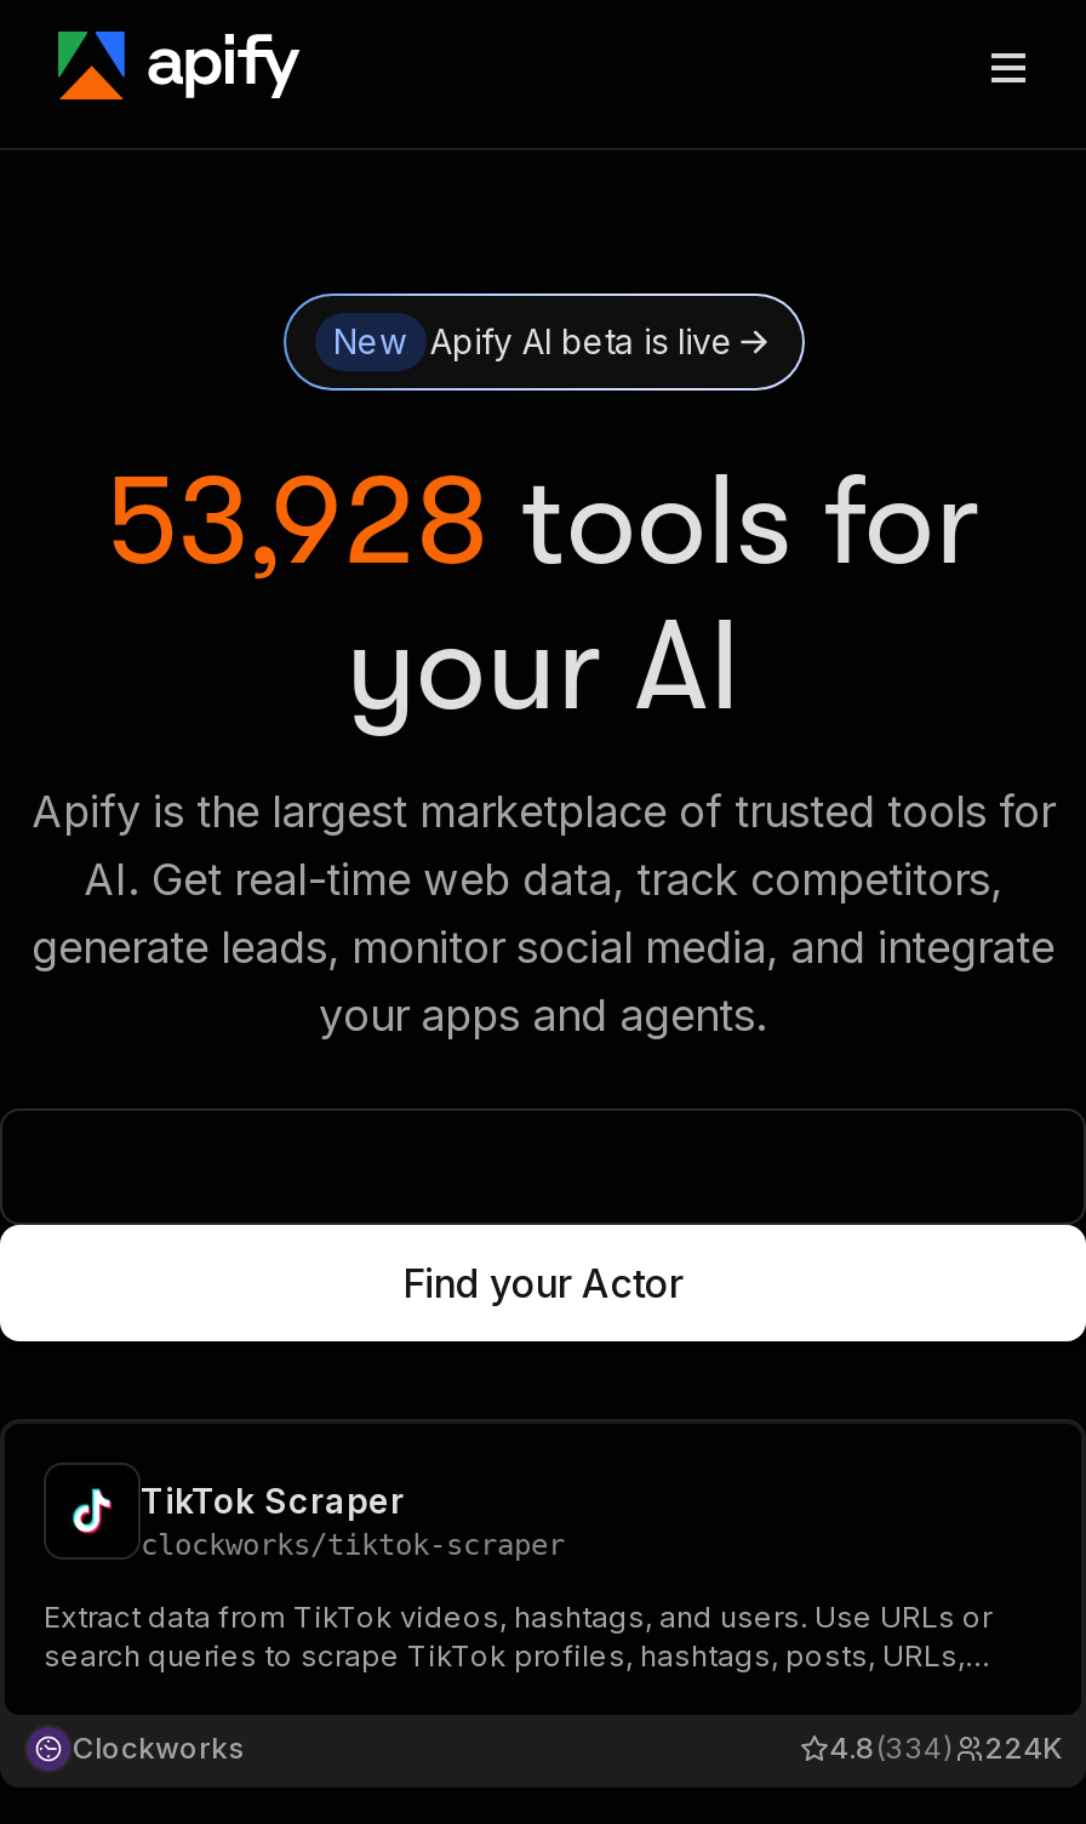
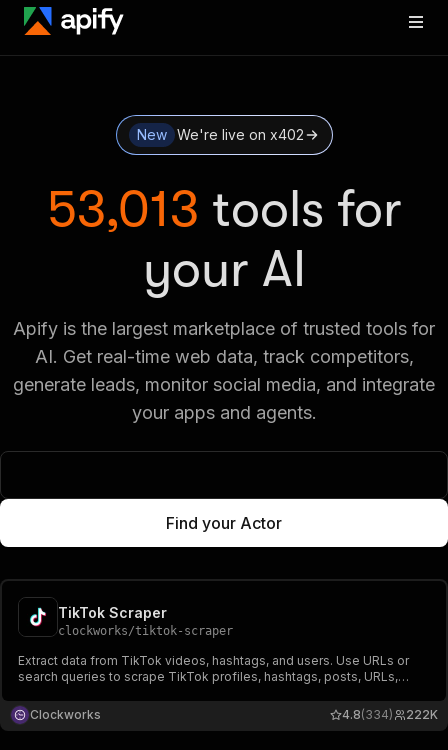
[333,320,733,361] New Apify AI beta is live -> [136,126,303,143] New We're live on x402
[105,449,981,594] 53,928 tools for -> [46,179,401,239] 53,013 tools for
[984,1729,1062,1766] 224K -> [406,707,438,722] 222K

